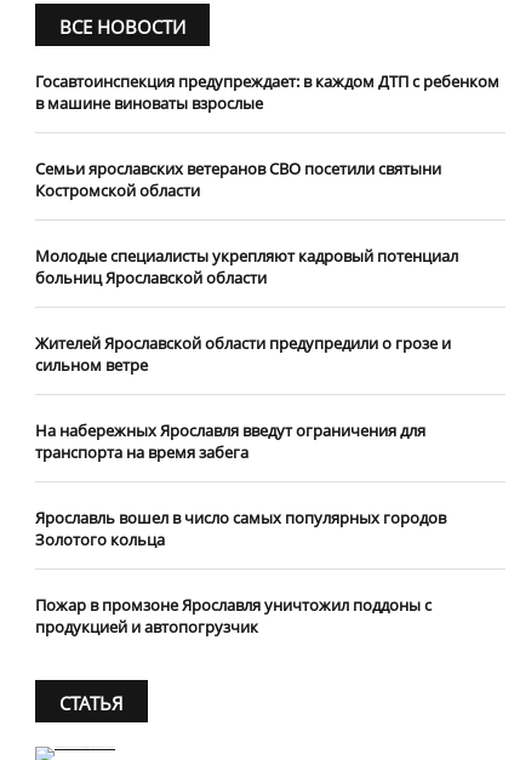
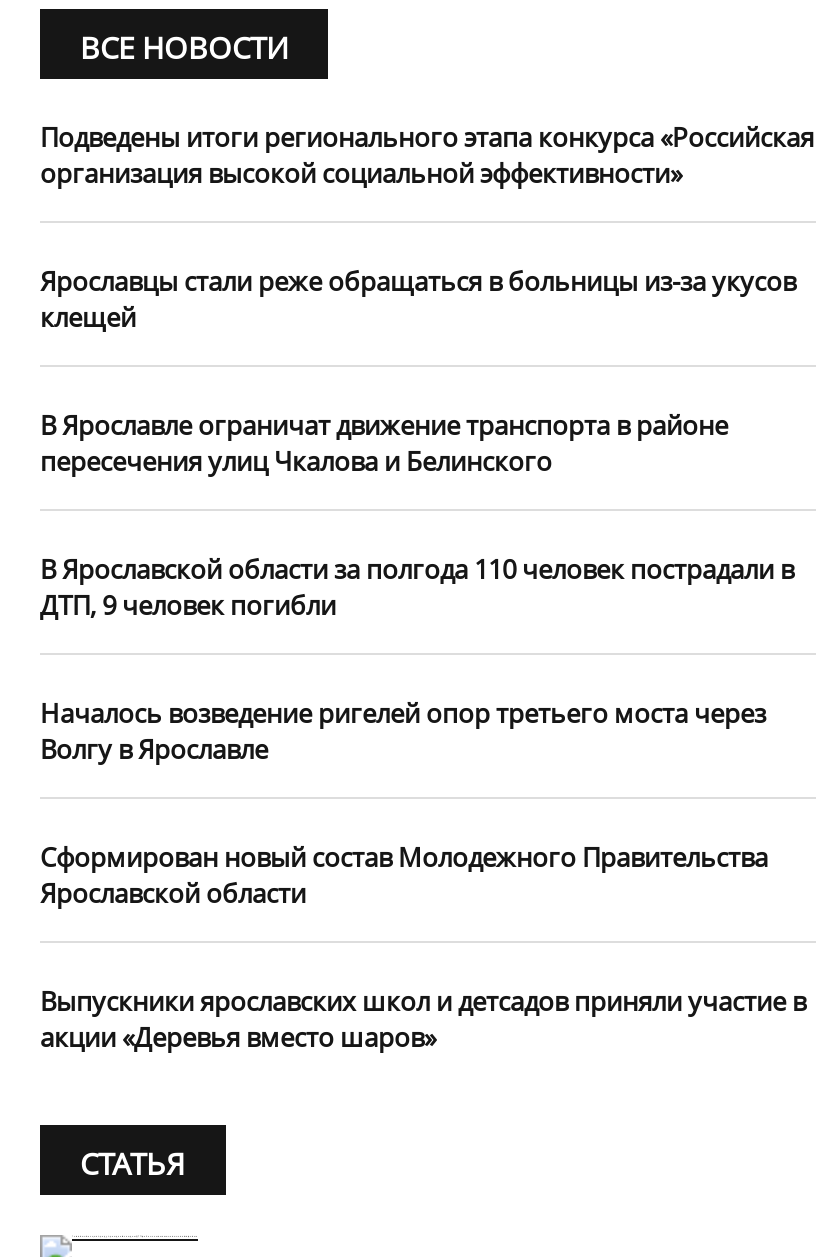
[35,70,499,113] Госавтоинспекция предупреждает: в каждом ДТП с ребенком | в машине виноваты взрослые -> [40,118,814,190] Подведены итоги регионального этапа конкурса «Российская | организация высокой социальной эффективности»
[35,157,441,201] Семьи ярославских ветеранов СВО посетили святыни | Костромской области -> [40,262,796,334] Ярославцы стали реже обращаться в больницы из-за укусов | клещей
[35,244,458,288] Молодые специалисты укрепляют кадровый потенциал | больниц Ярославской области -> [40,406,728,478] В Ярославле ограничат движение транспорта в районе | пересечения улиц Чкалова и Белинского
[35,332,451,375] Жителей Ярославской области предупредили о грозе и | сильном ветре -> [40,550,794,622] В Ярославской области за полгода 110 человек пострадали в | ДТП, 9 человек погибли
[35,419,425,463] На набережных Ярославля введут ограничения для | транспорта на время забега -> [40,694,766,766] Началось возведение ригелей опор третьего моста через | Волгу в Ярославле
[35,506,446,550] Ярославль вошел в число самых популярных городов | Золотого кольца -> [40,838,768,910] Сформирован новый состав Молодежного Правительства | Ярославской области
[35,593,432,637] Пожар в промзоне Ярославля уничтожил поддоны с | продукцией и автопогрузчик -> [40,982,806,1054] Выпускники ярославских школ и детсадов приняли участие в | акции «Деревья вместо шаров»

